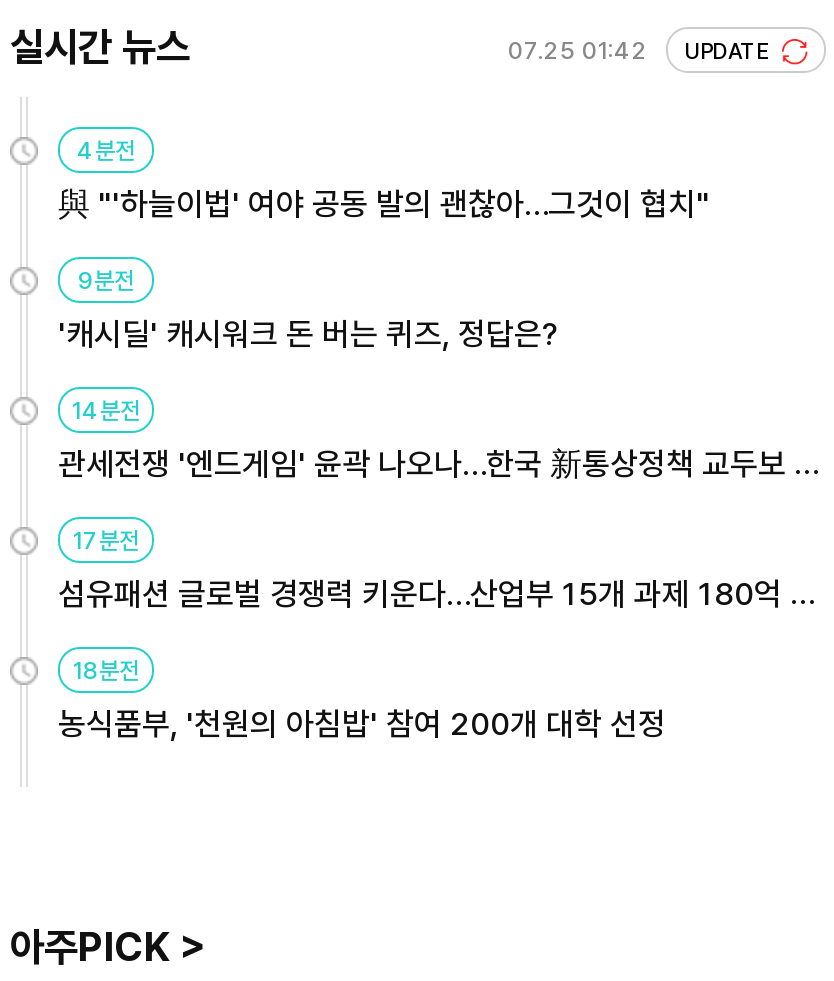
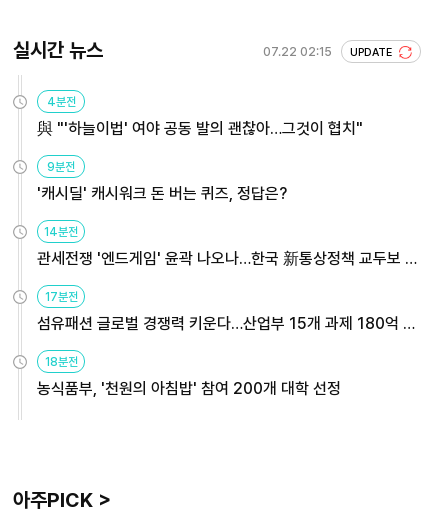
[508,36,774,64] 07.25 01:42 UPDATE -> [263,45,395,59] 07.22 02:15 UPDATE

